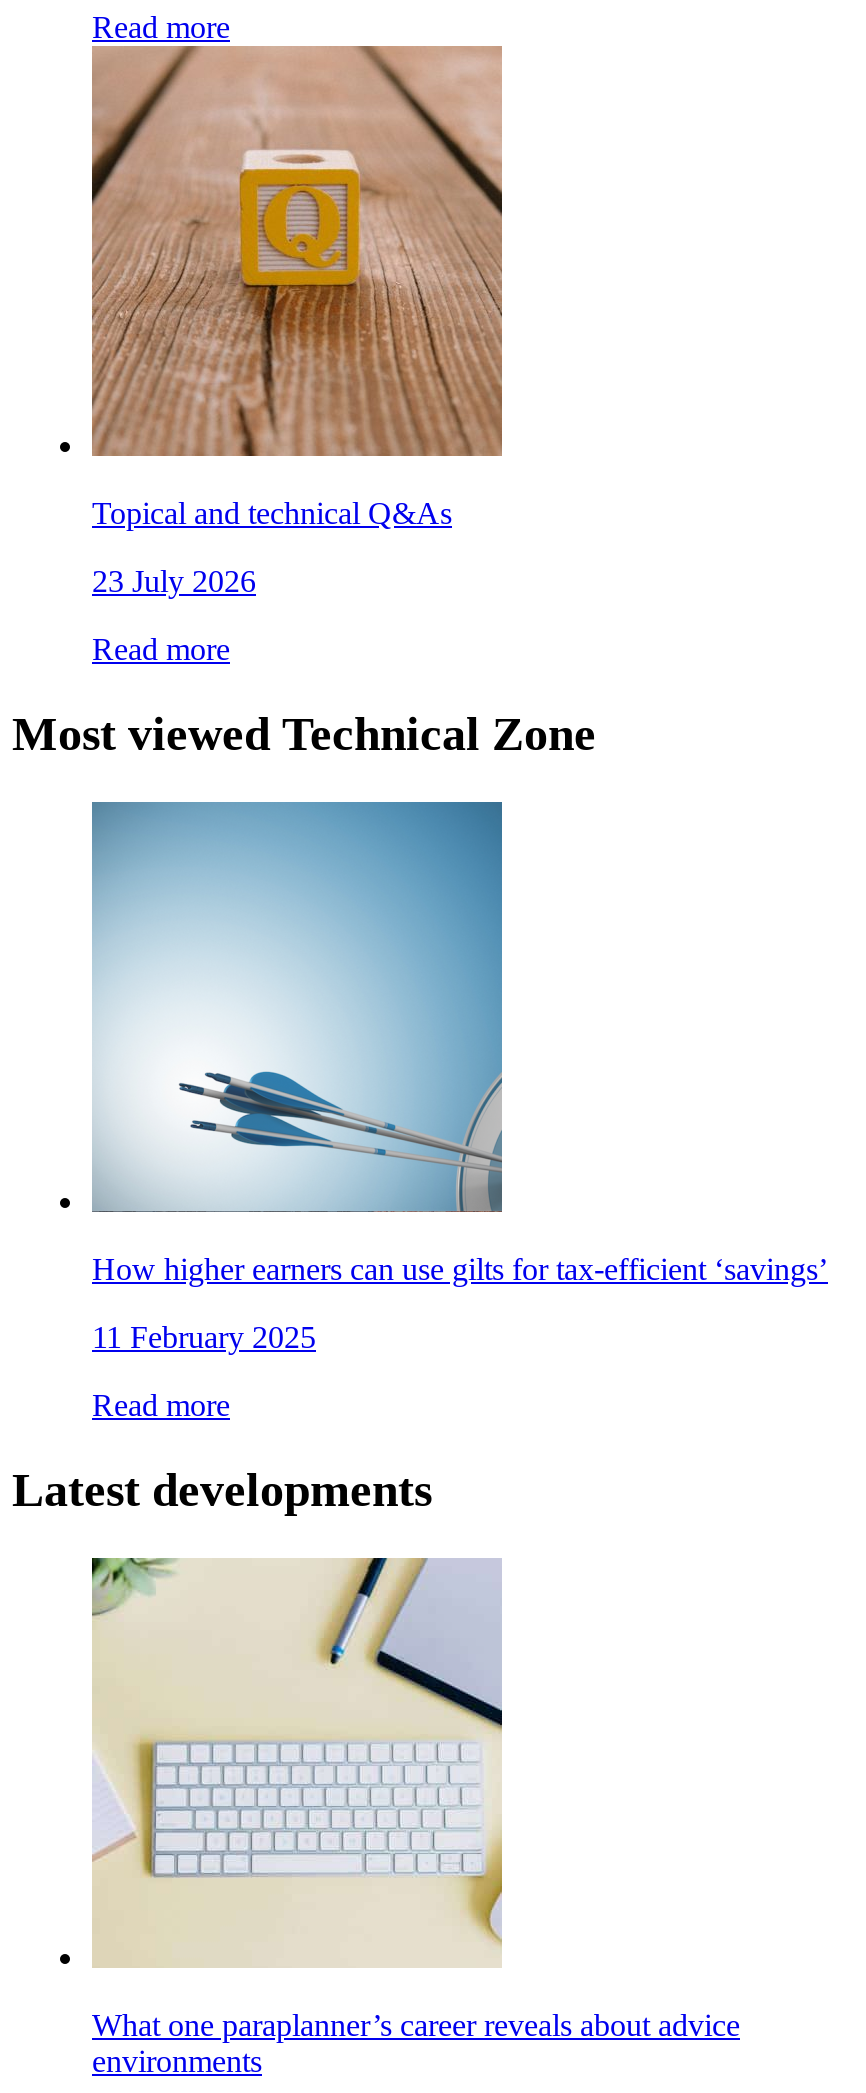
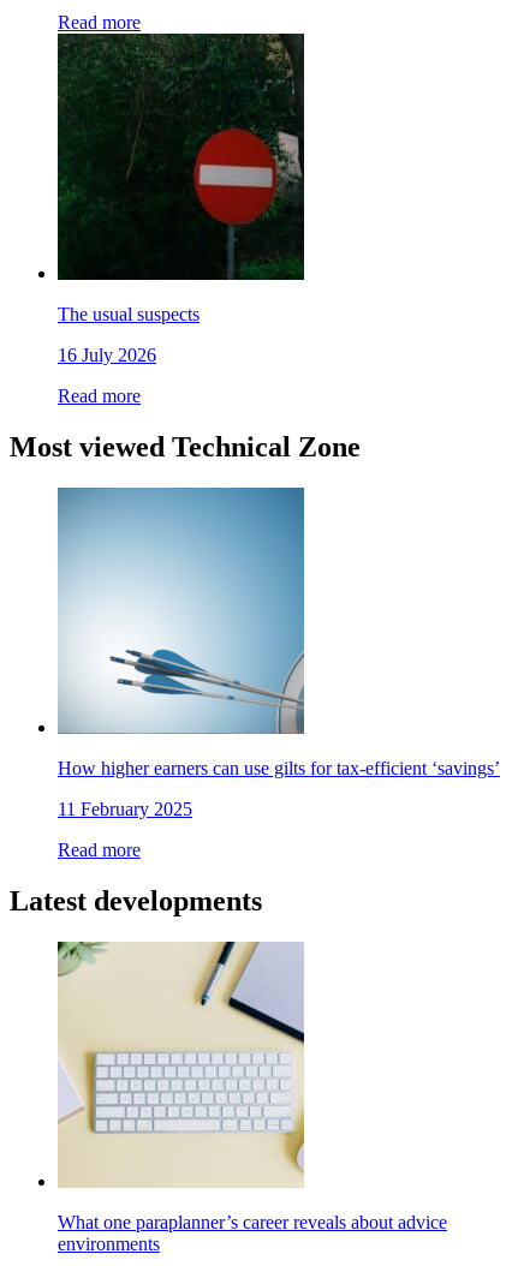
[90,44,504,530] [image] | Topical and technical Q&As -> [56,32,305,324] [image] | The usual suspects
[92,564,256,598] 23 July 2026 -> [58,345,156,365] 16 July 2026

